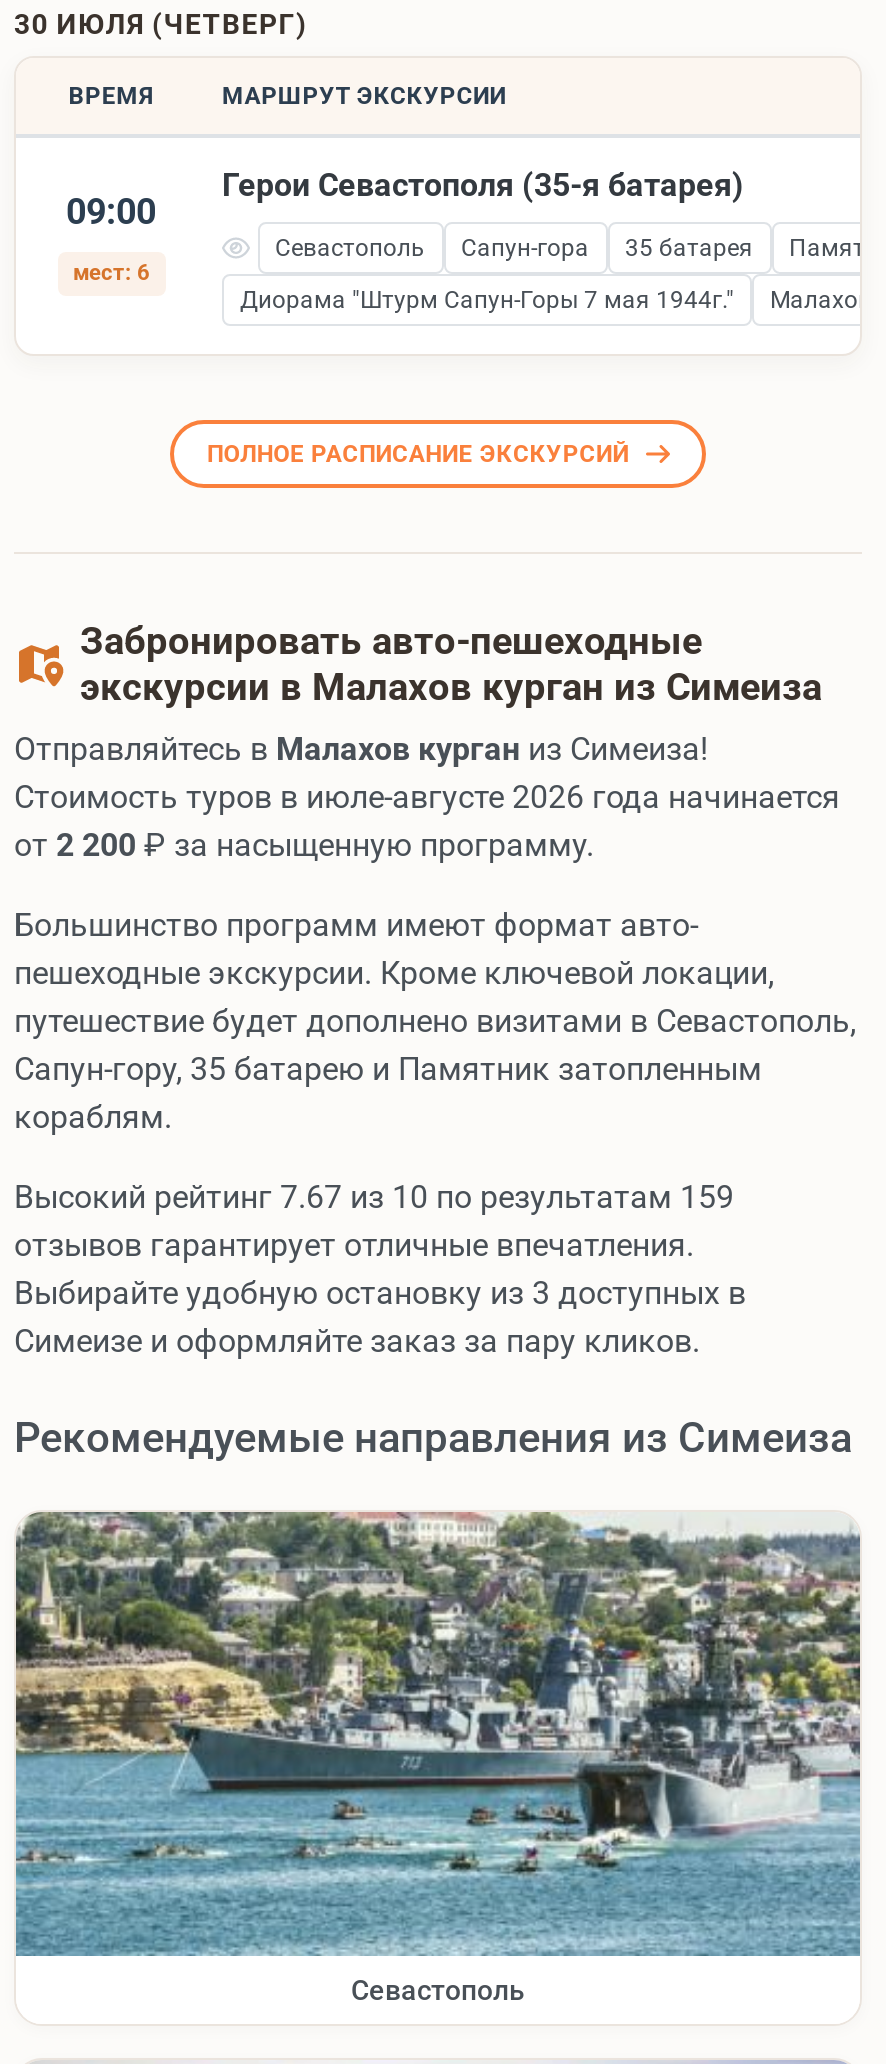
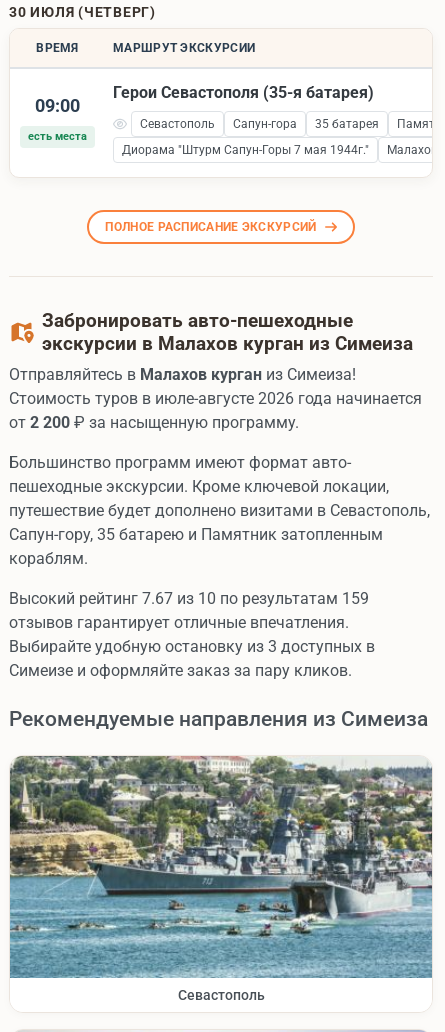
[73,261,149,287] мест: 6 -> [28,130,87,143] есть места

